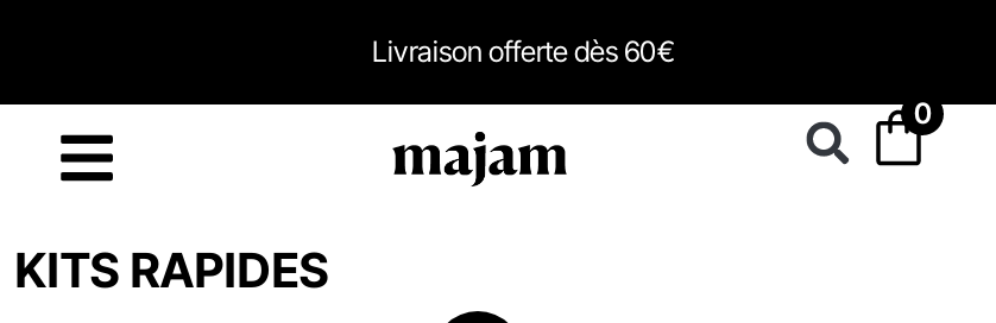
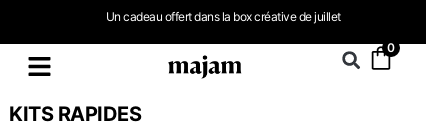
[371,33,675,69] Livraison offerte dès 60€ -> [105,9,340,24] Un cadeau offert dans la box créative de juillet

